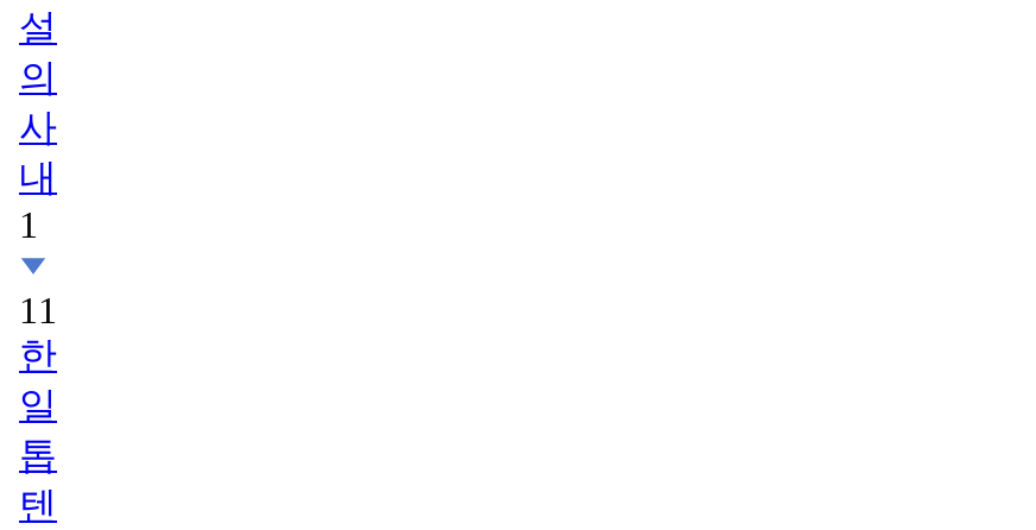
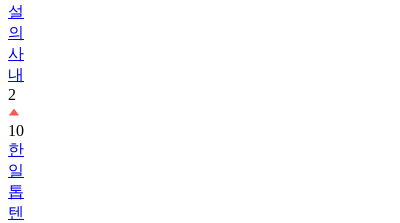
[19,204,38,244] 1 -> [8,86,16,103] 2
[19,289,57,330] 11 -> [8,122,24,139] 10

